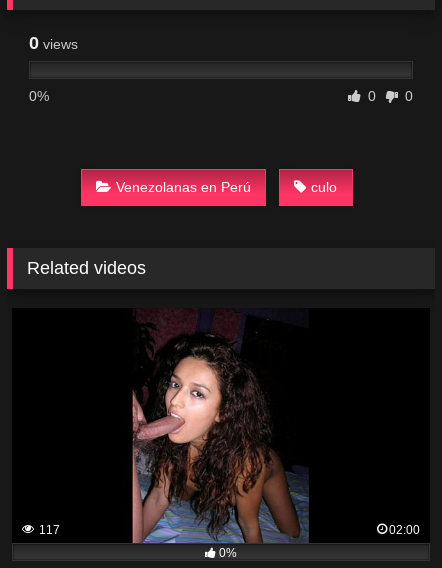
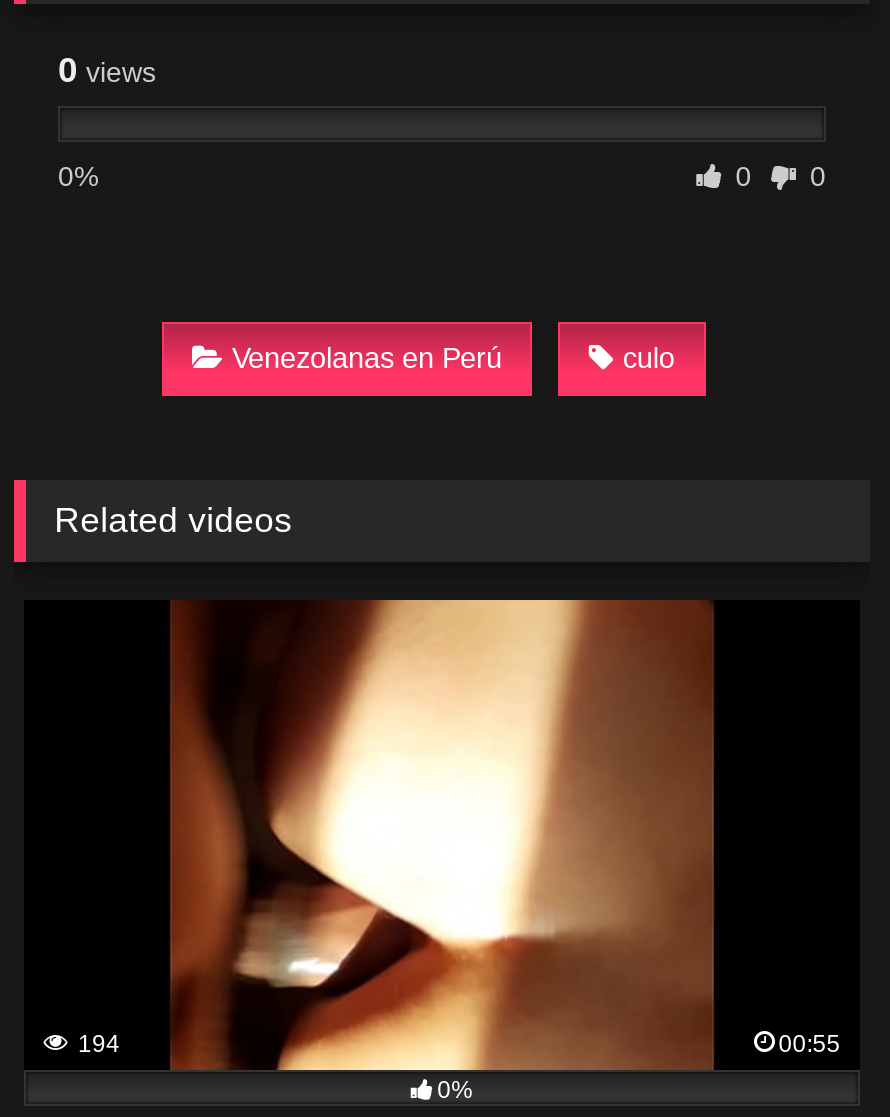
[36,308,357,544] [image] | 117 -> [72,598,716,1072] [image] | 194
[389,523,420,537] 02:00 -> [778,1030,840,1058] 00:55

